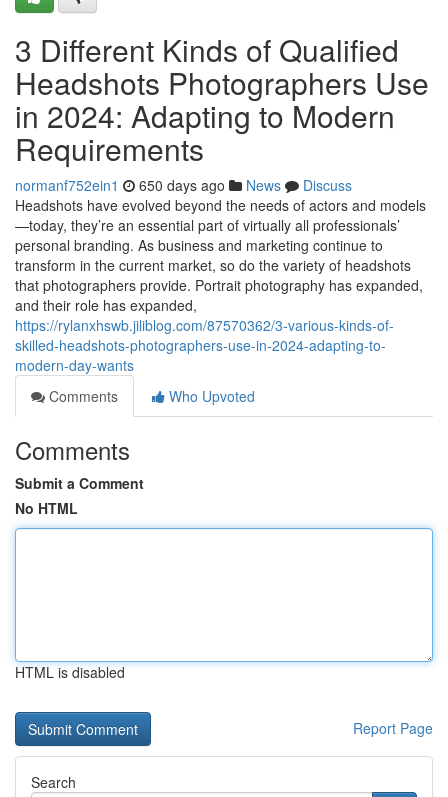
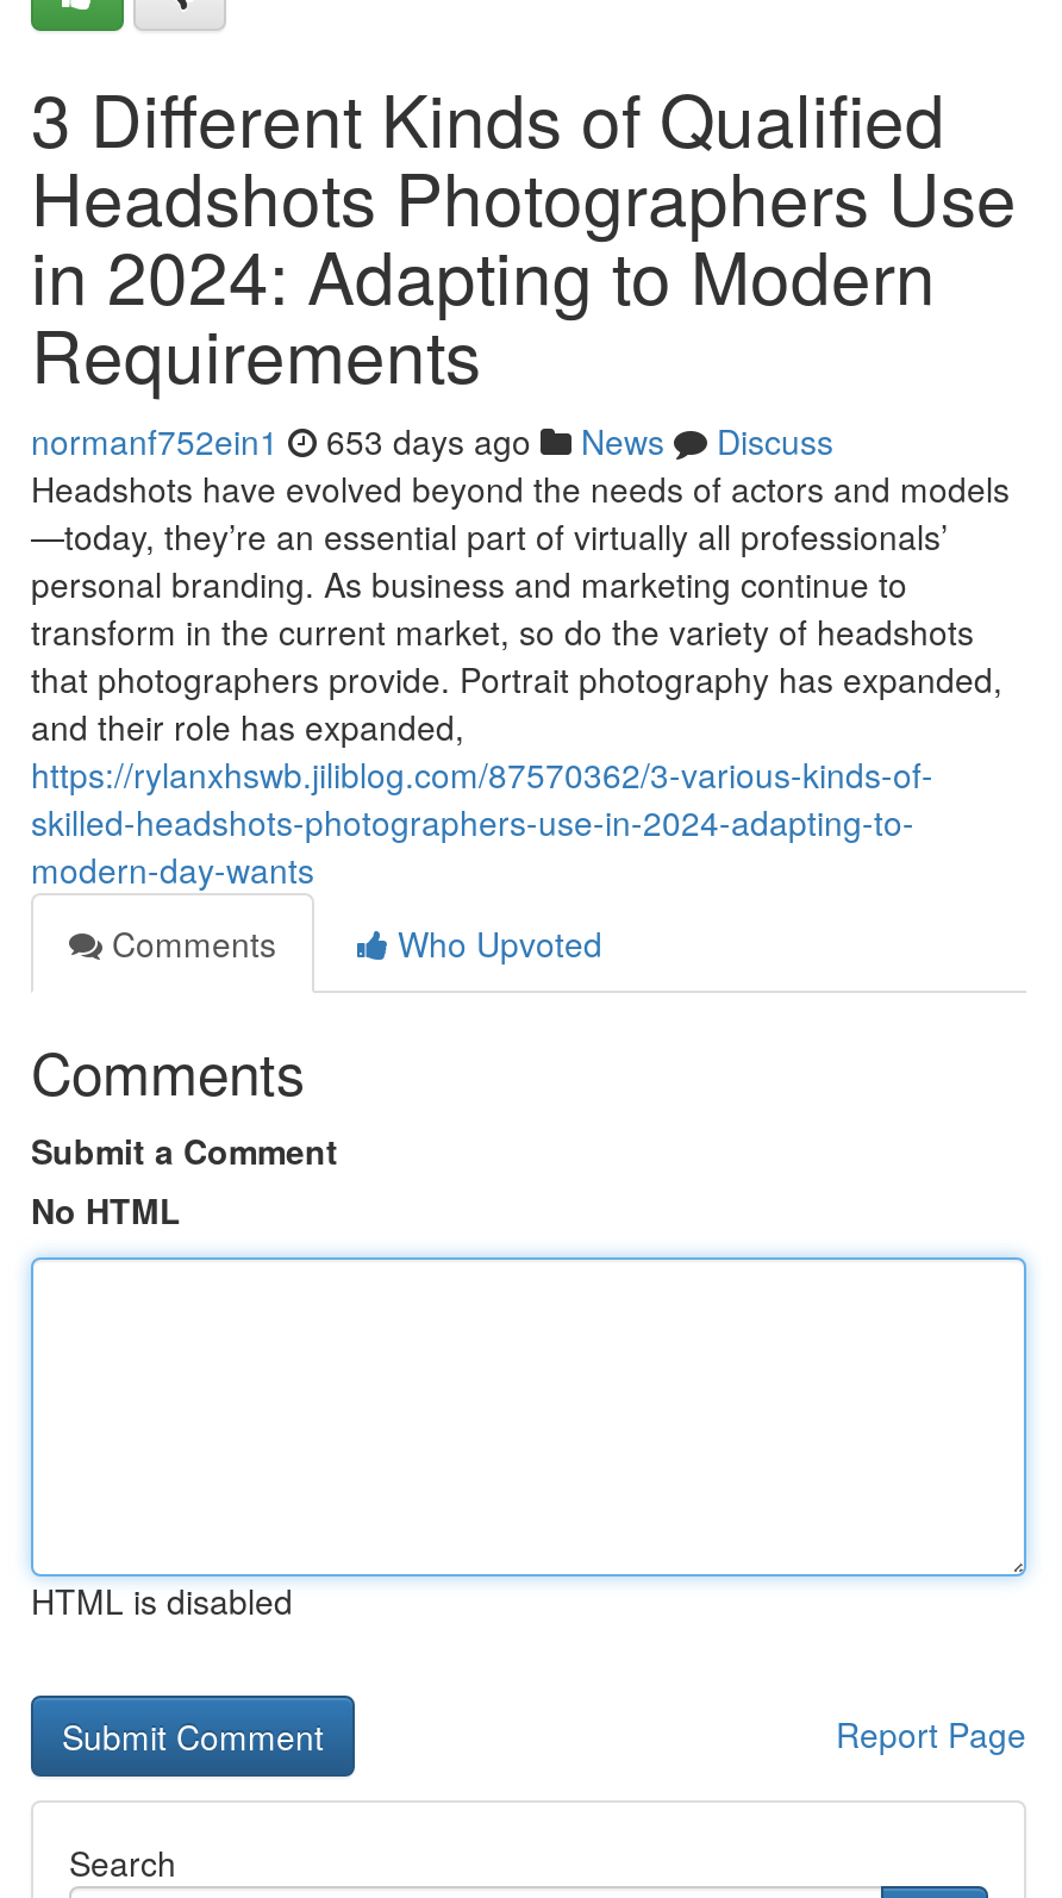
[15,175,352,195] normanf752ein1 650 days ago News Discuss -> [31,417,833,464] normanf752ein1 653 days ago News Discuss

